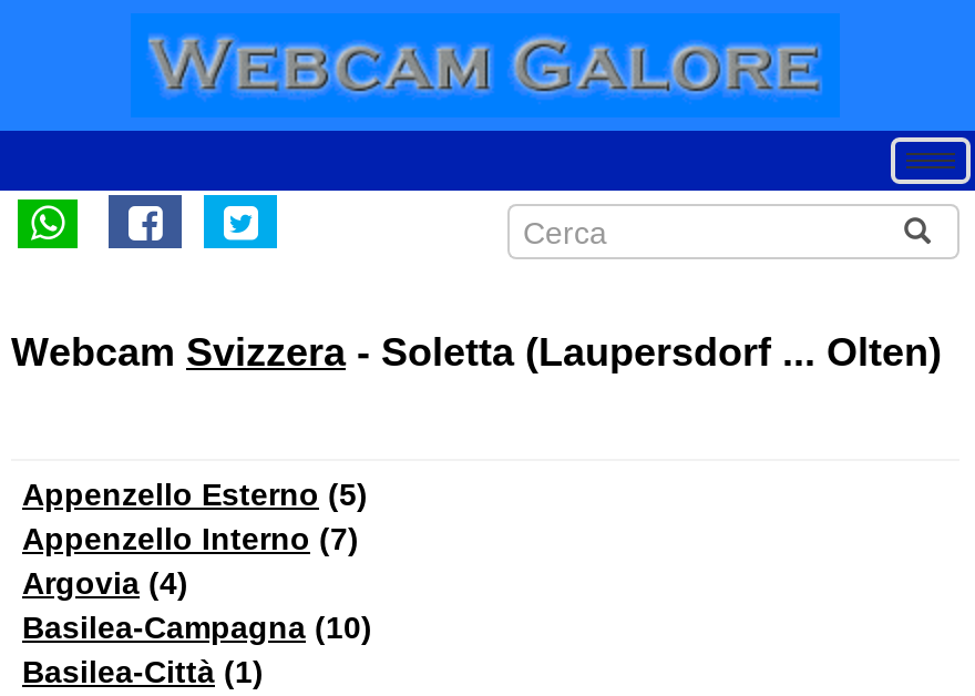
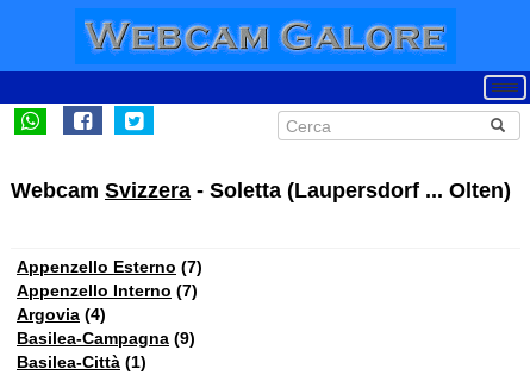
[22,477,368,512] Appenzello Esterno (5) -> [17,257,202,276] Appenzello Esterno (7)
[22,610,372,645] Basilea-Campagna (10) -> [17,329,195,348] Basilea-Campagna (9)

